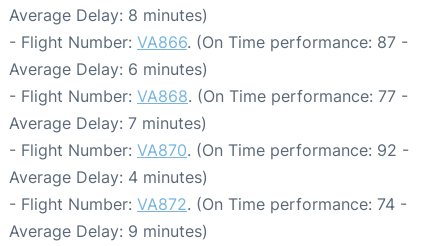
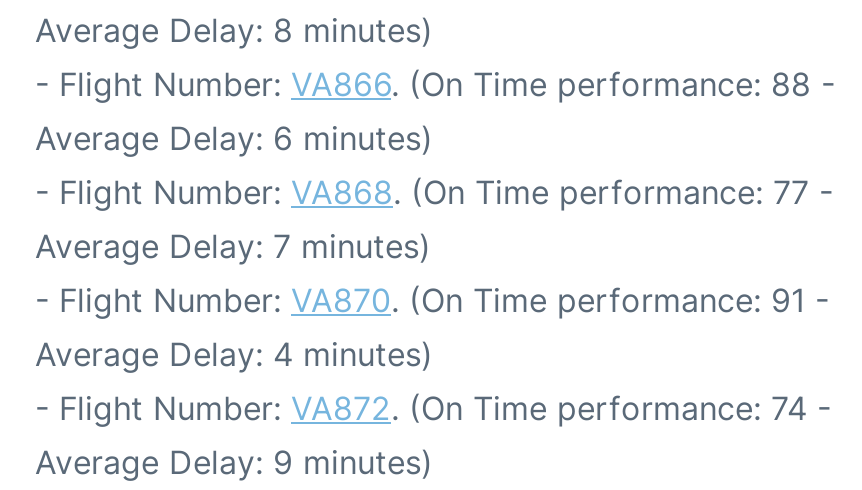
[9,32,408,52] - Flight Number: VA866. (On Time performance: 87 - -> [35,63,835,103] - Flight Number: VA866. (On Time performance: 88 -
[9,140,409,160] - Flight Number: VA870. (On Time performance: 92 - -> [35,279,829,319] - Flight Number: VA870. (On Time performance: 91 -

